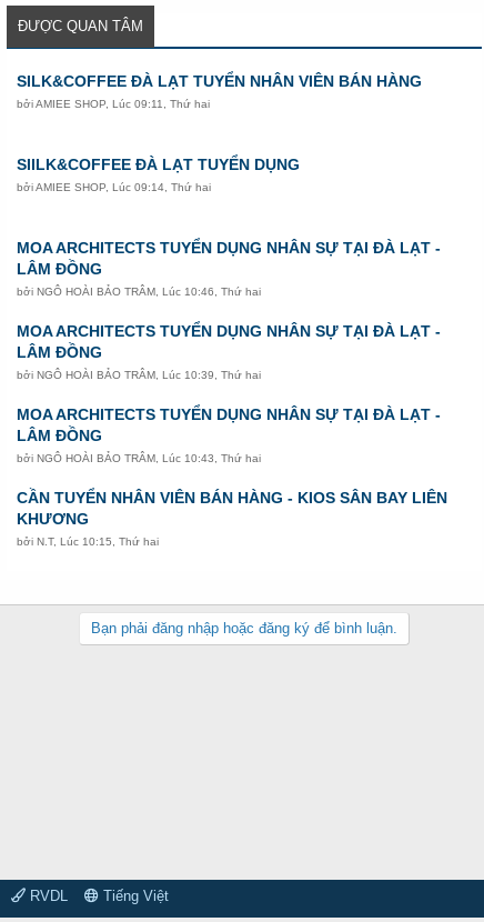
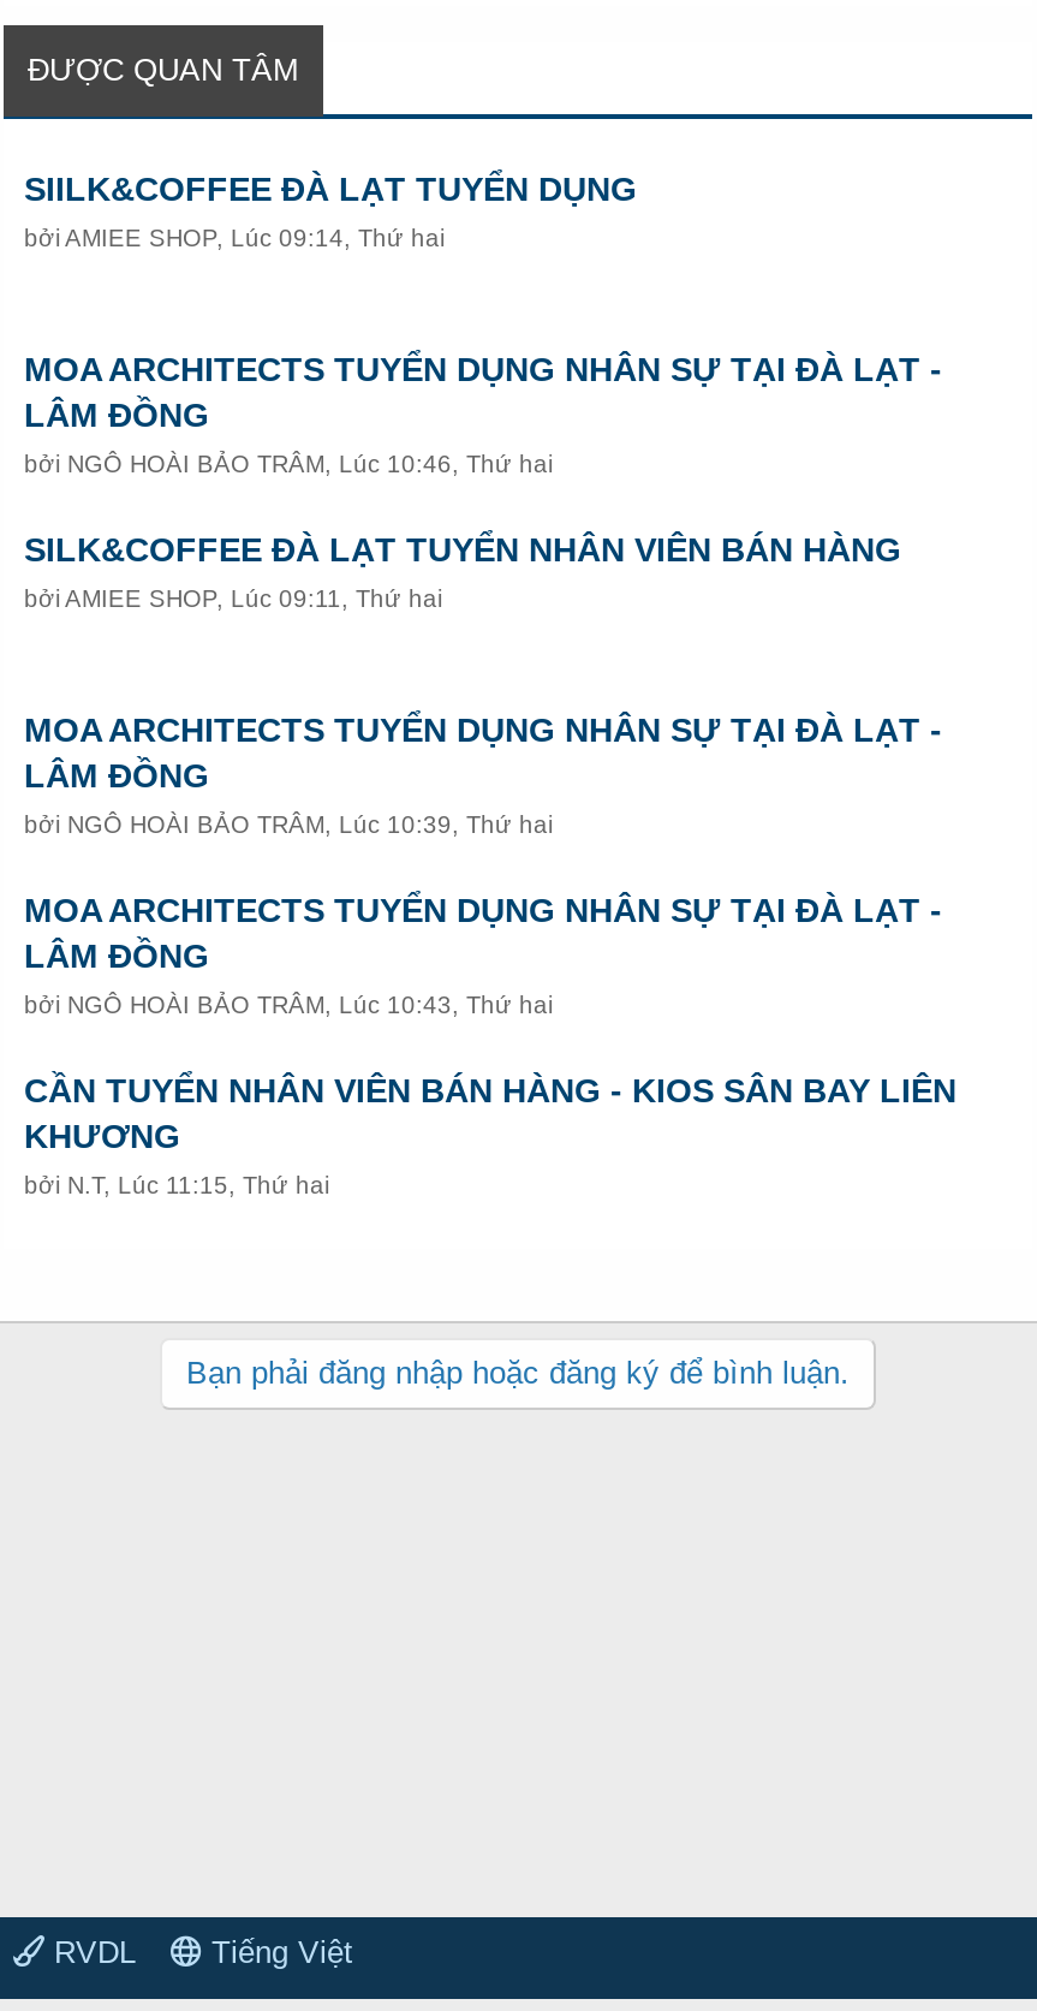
moved [16,72,421,110] -> [24,531,901,612]: SILK&COFFEE ĐÀ LẠT TUYỂN NHÂN VIÊN BÁN HÀNG | bởi AMIEE SHOP, Lúc 09:11, Thứ hai
moved [16,156,440,298] -> [24,170,942,478]: SIILK&COFFEE ĐÀ LẠT TUYỂN DỤNG | bởi AMIEE SHOP, Lúc 09:14, Thứ hai | MOA ARCHITECTS TUYỂN DỤNG NHÂN SỰ TẠI ĐÀ LẠT - | LÂM ĐỒNG | bởi NGÔ HOÀI BẢO TRÂM, Lúc 10:46, Thứ hai
[16,536,158,548] bởi N.T, Lúc 10:15, Thứ hai -> [24,1172,329,1199] bởi N.T, Lúc 11:15, Thứ hai

